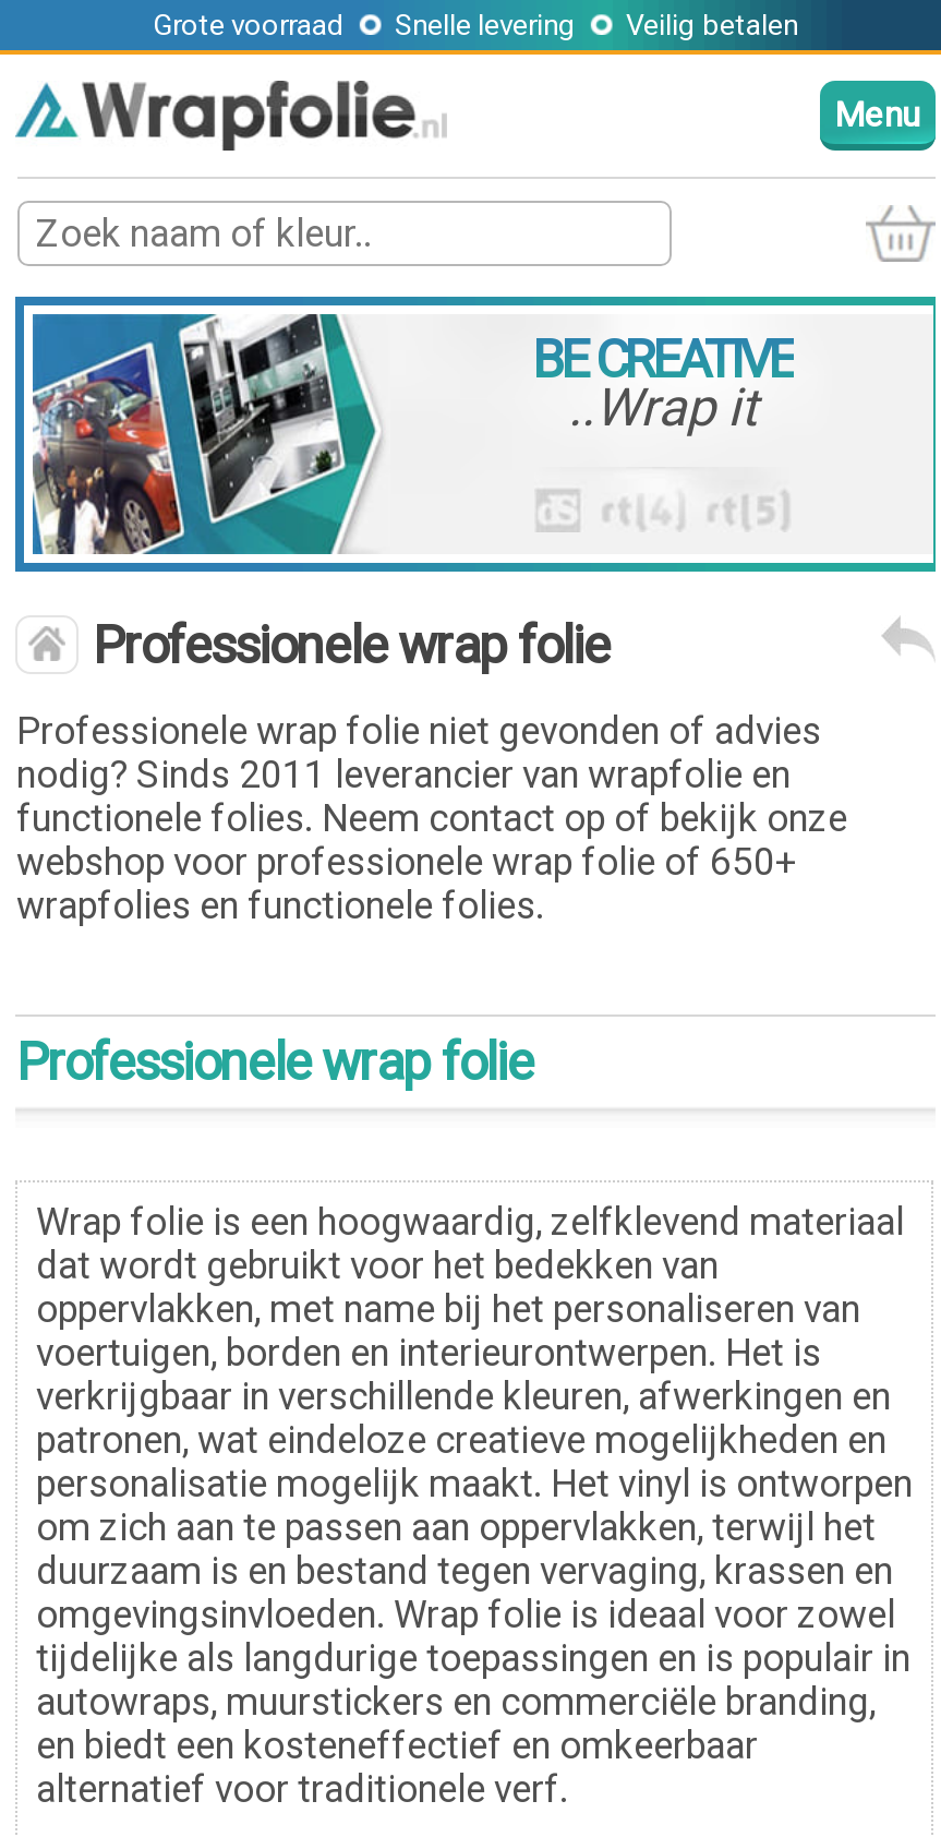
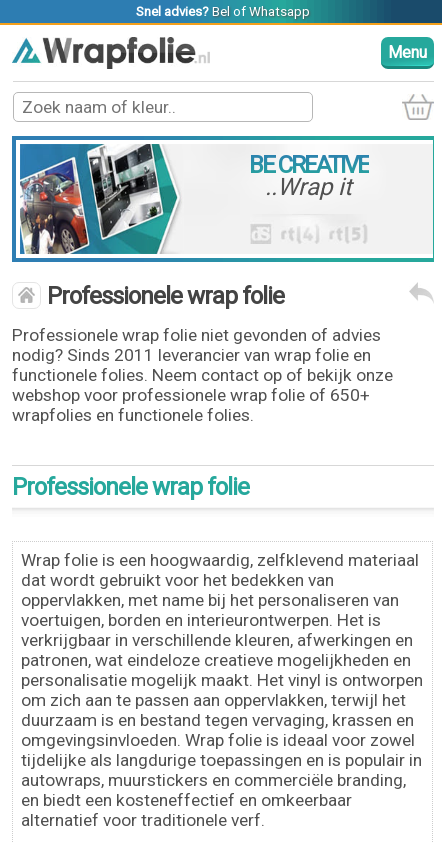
[153,9,798,41] Grote voorraad | Snelle levering | Veilig betalen -> [136,4,310,19] Snel advies? Bel of Whatsapp
[16,753,790,796] nodig? Sinds 2011 leverancier van wrapfolie en -> [12,345,371,365] nodig? Sinds 2011 leverancier van wrap folie en

